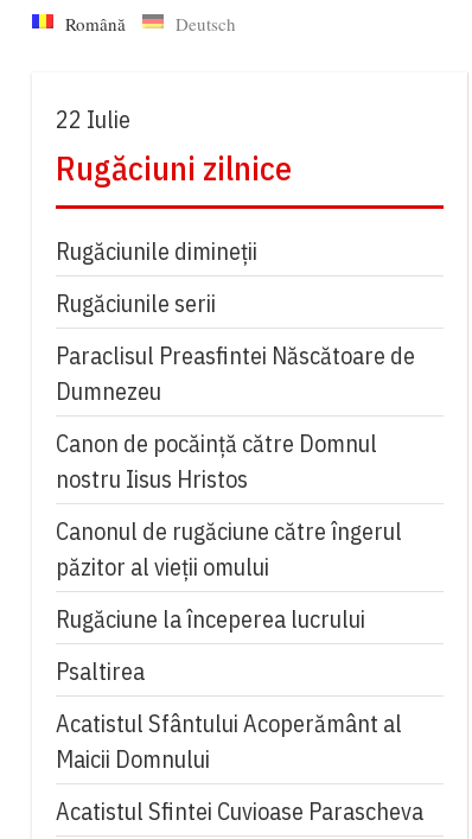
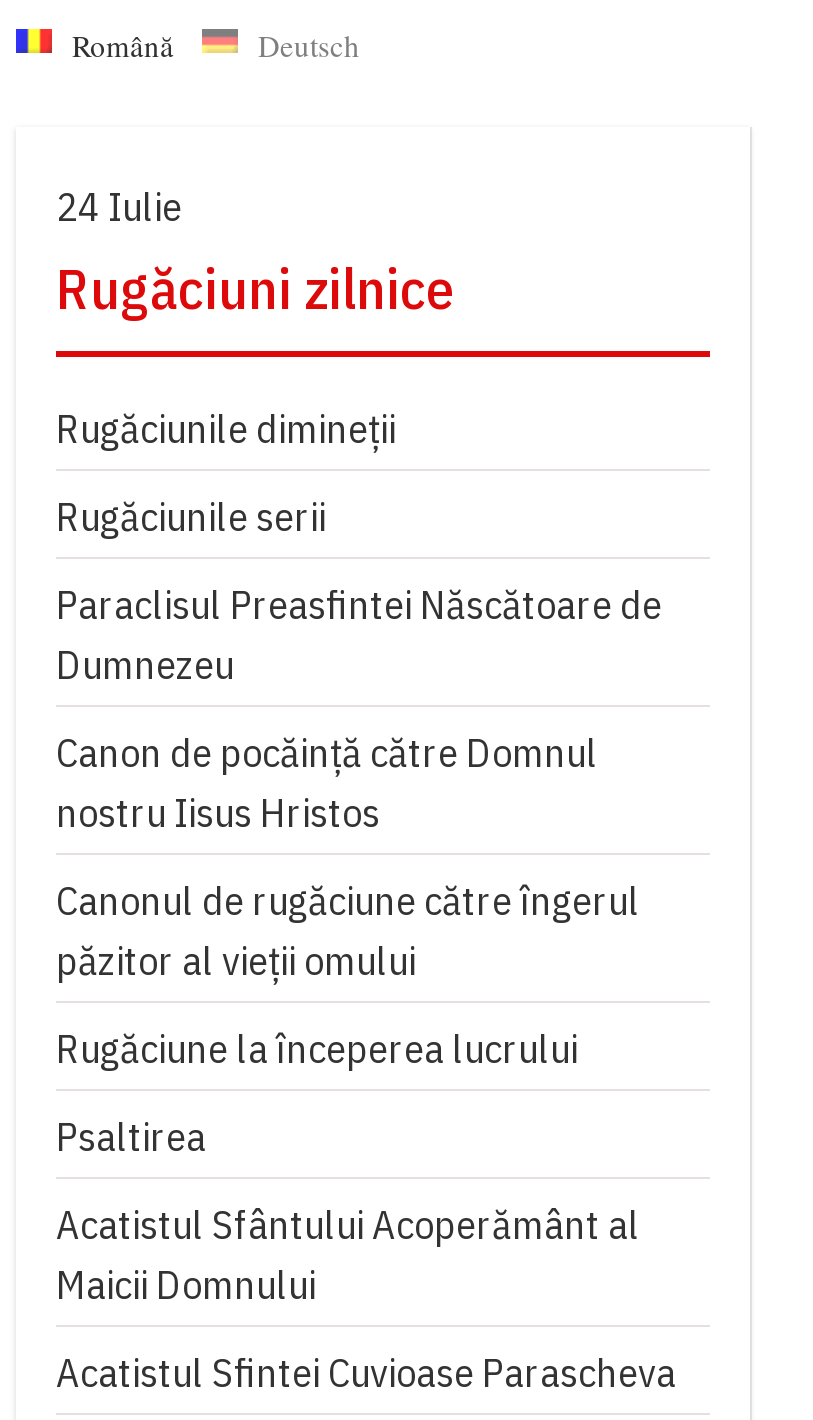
[56,103,130,135] 22 Iulie -> [56,178,182,232] 24 Iulie

